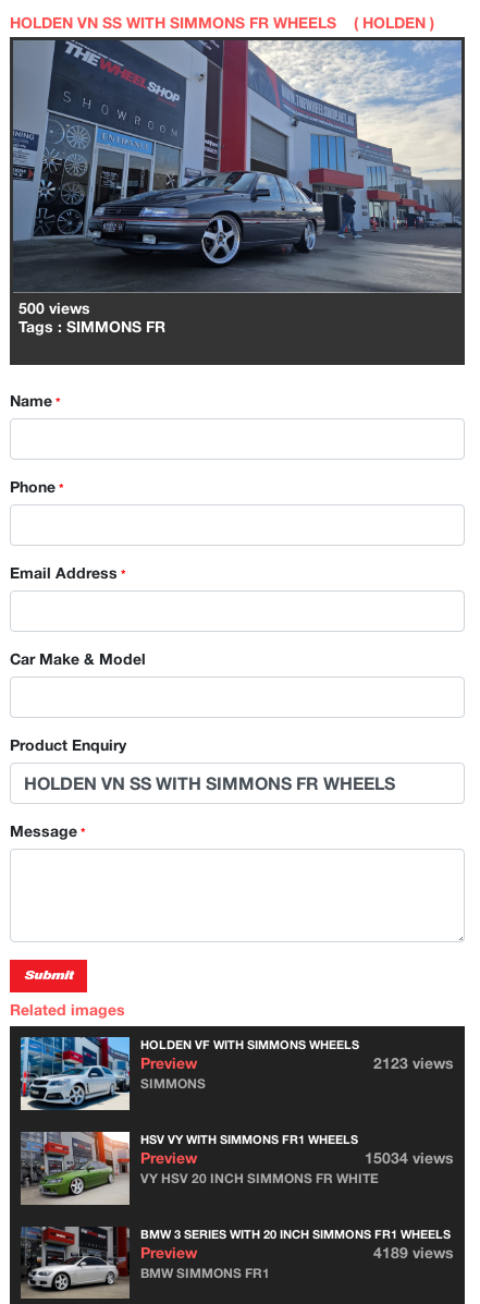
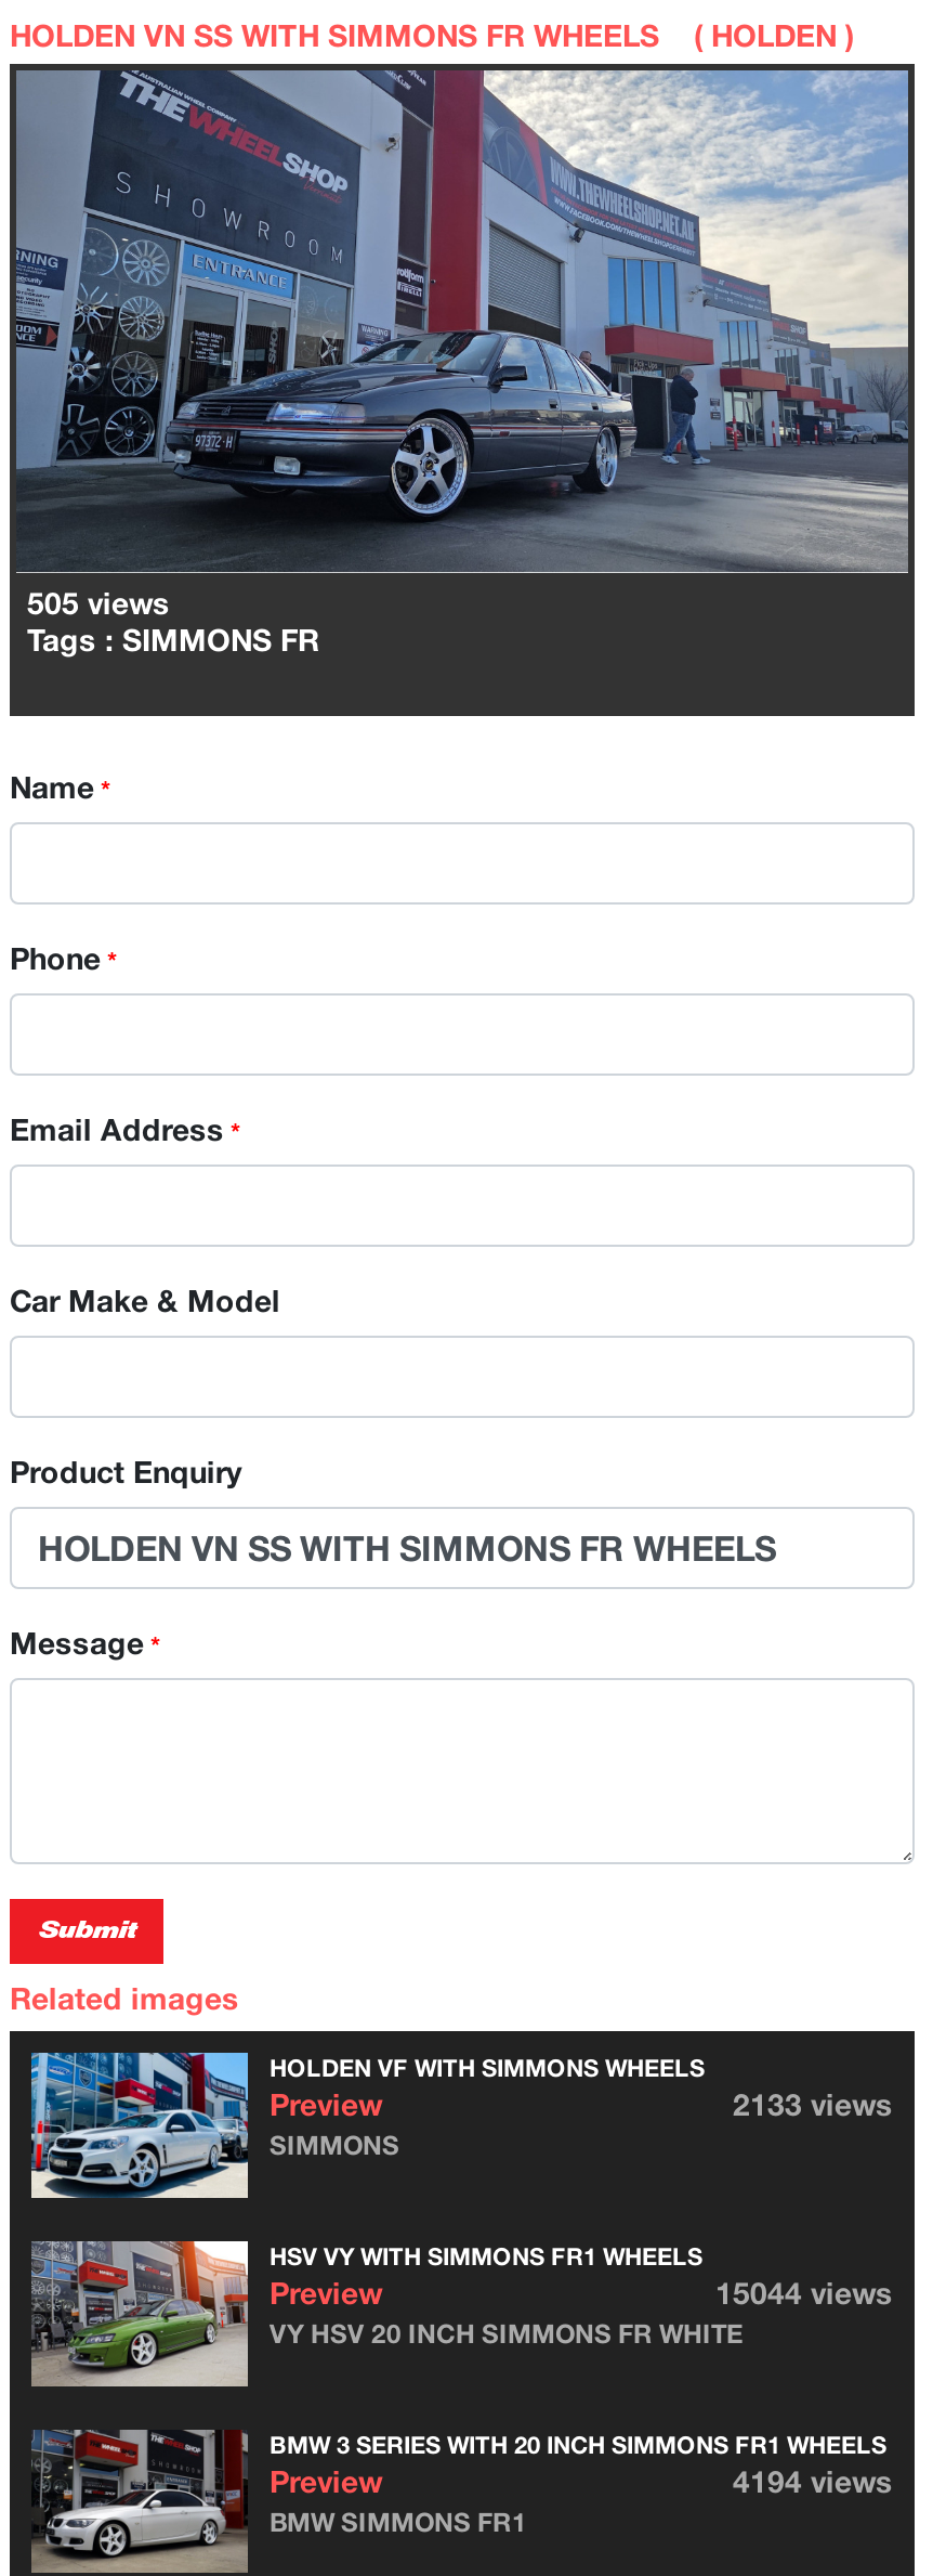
[19,299,90,317] 500 views -> [27,585,170,622] 505 views
[373,1054,454,1072] 2123 views -> [733,2086,893,2123] 2133 views
[365,1148,454,1167] 15034 views -> [715,2274,893,2311] 15044 views
[373,1243,454,1261] 4189 views -> [733,2462,893,2498] 4194 views

